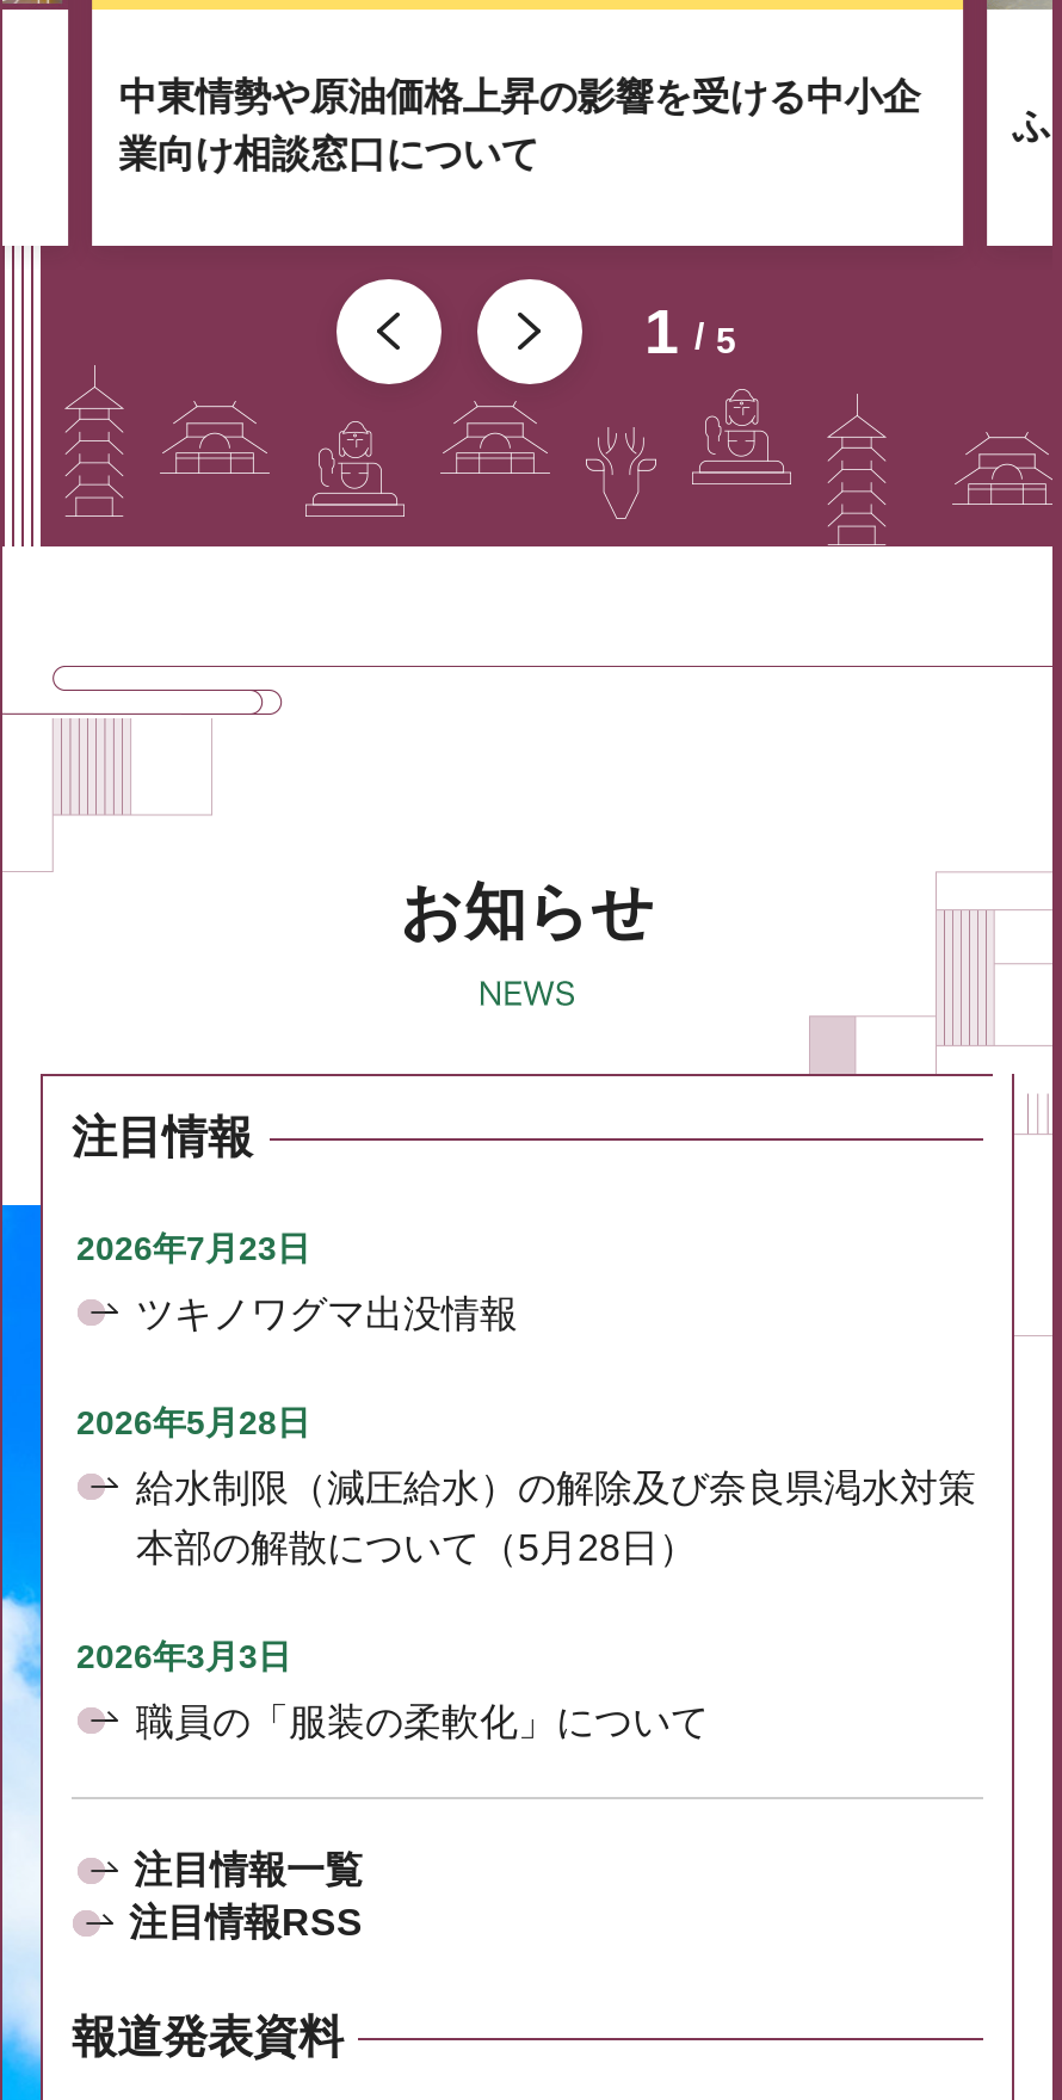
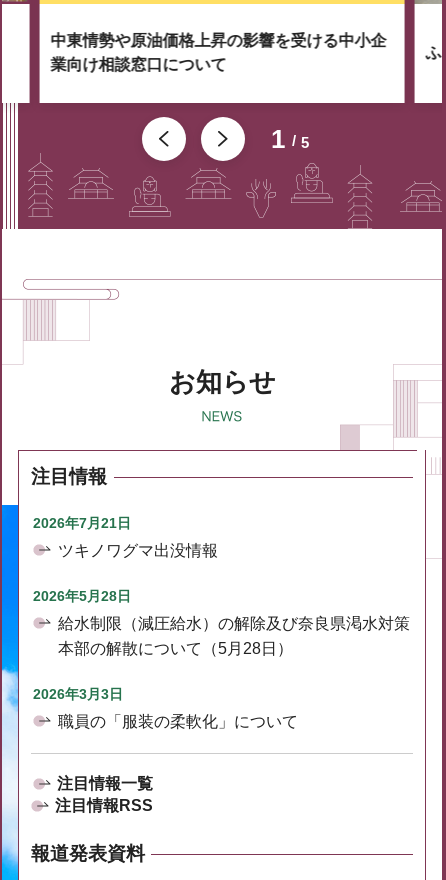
[76,1229,310,1267] 2026年7月23日 -> [33,515,131,531] 2026年7月21日

